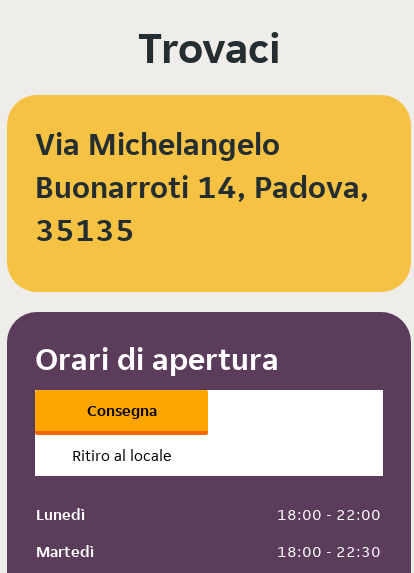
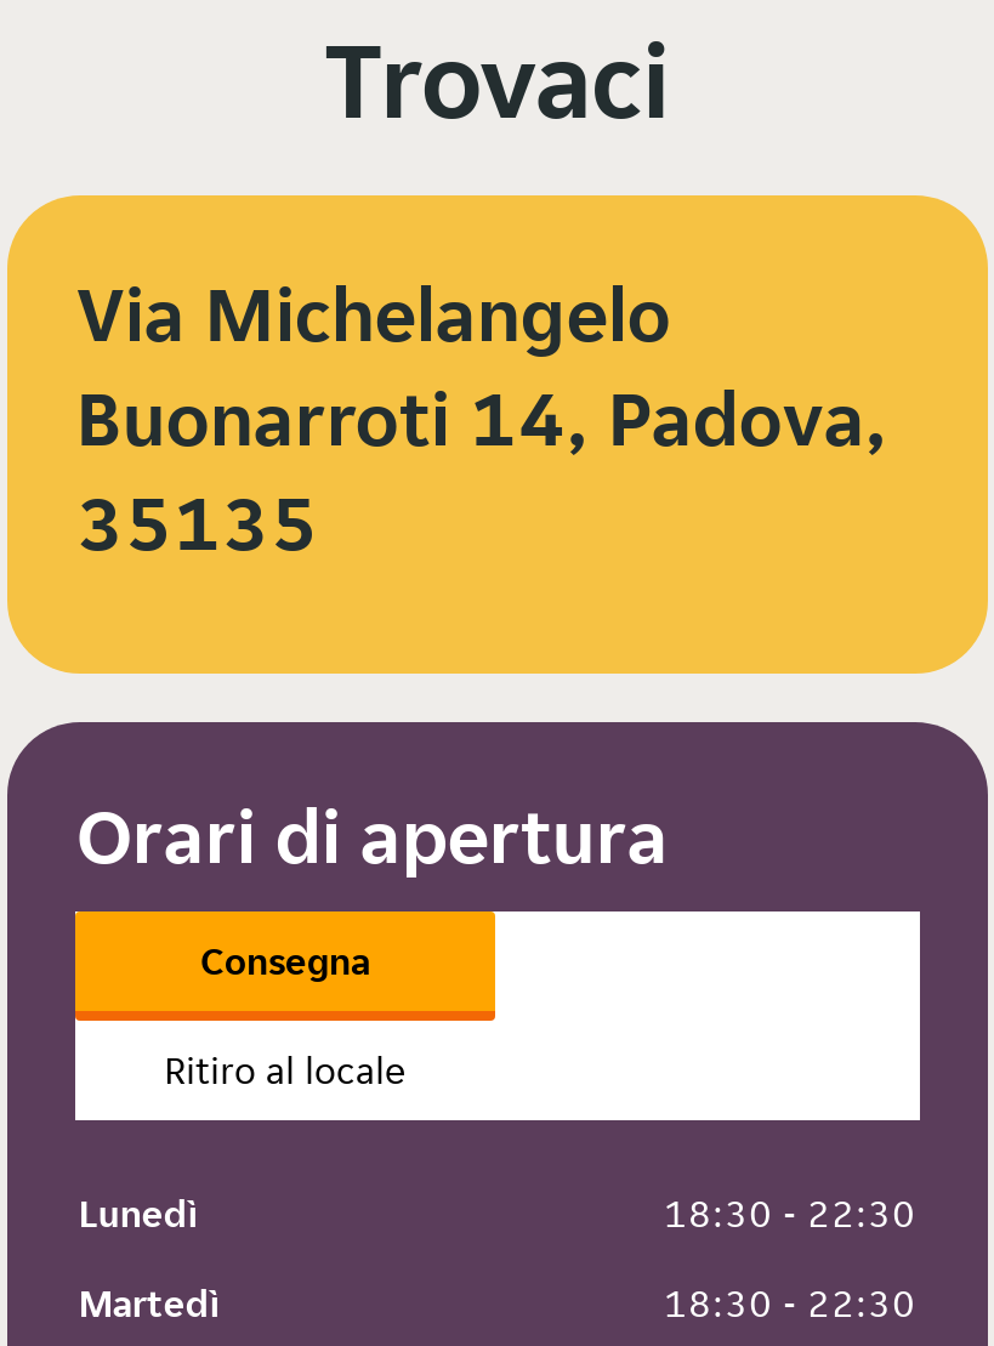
[273,504,381,525] 18:00 - 22:00 -> [654,1189,916,1240] 18:30 - 22:30
[273,541,381,562] 18:00 - 22:30 -> [654,1279,916,1329] 18:30 - 22:30

